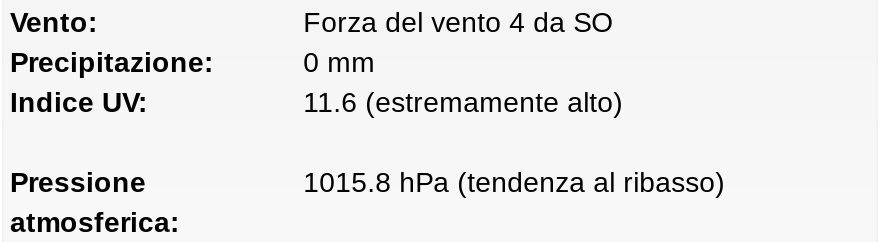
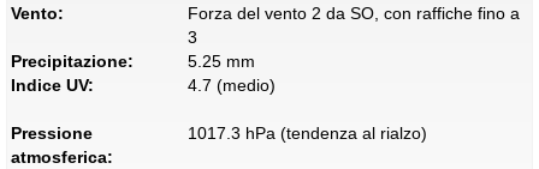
[303,6,613,38] Forza del vento 4 da SO -> [187,4,519,47] Forza del vento 2 da SO, con raffiche fino a | 3
[303,46,375,78] 0 mm -> [187,52,255,71] 5.25 mm
[303,86,623,118] 11.6 (estremamente alto) -> [187,76,275,95] 4.7 (medio)
[303,166,725,198] 1015.8 hPa (tendenza al ribasso) -> [187,123,427,143] 1017.3 hPa (tendenza al rialzo)

